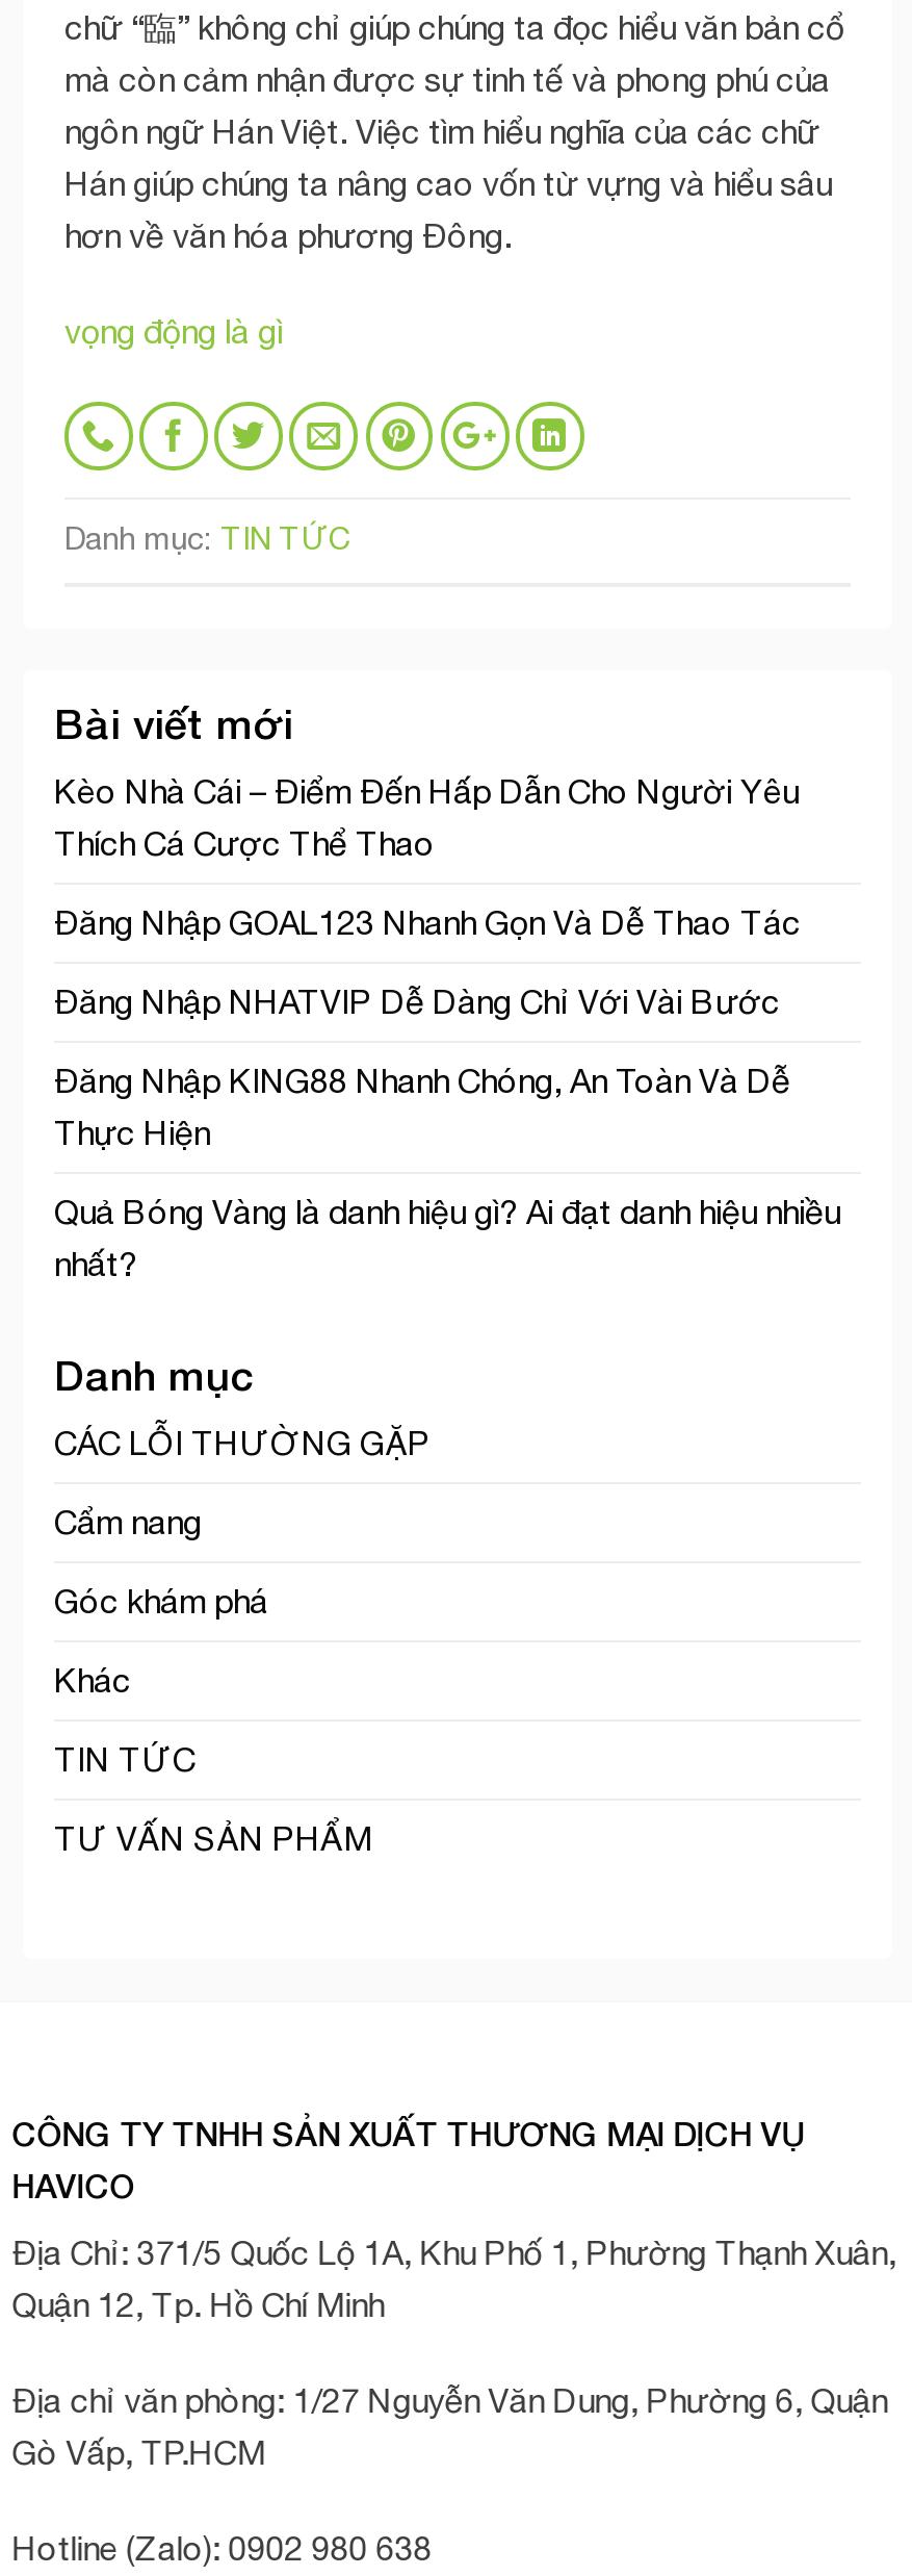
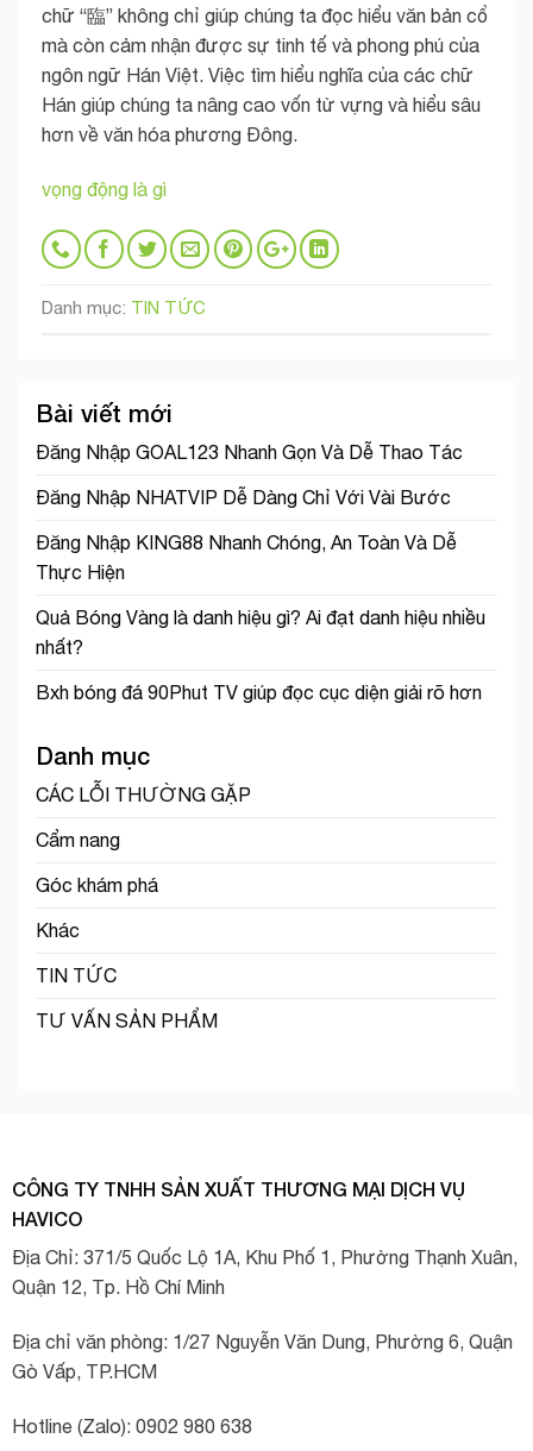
[54,773,799,863] Kèo Nhà Cái – Điểm Đến Hấp Dẫn Cho Người Yêu | Thích Cá Cược Thể Thao -> none
moved [54,904,840,1283] -> [36,442,485,658]: Đăng Nhập GOAL123 Nhanh Gọn Và Dễ Thao Tác | Đăng Nhập NHATVIP Dễ Dàng Chỉ Với Vài Bước | Đăng Nhập KING88 Nhanh Chóng, An Toàn Và Dễ | Thực Hiện | Quả Bóng Vàng là danh hiệu gì? Ai đạt danh hiệu nhiều | nhất?
none -> [36,682,482,703] Bxh bóng đá 90Phut TV giúp đọc cục diện giải rõ hơn

